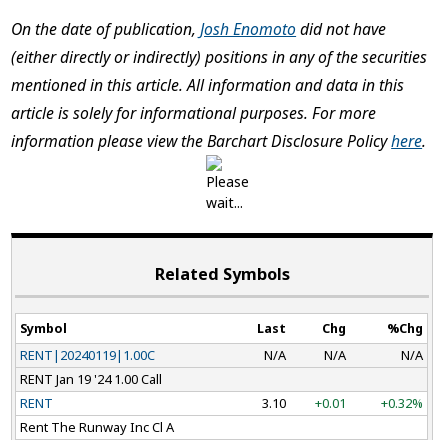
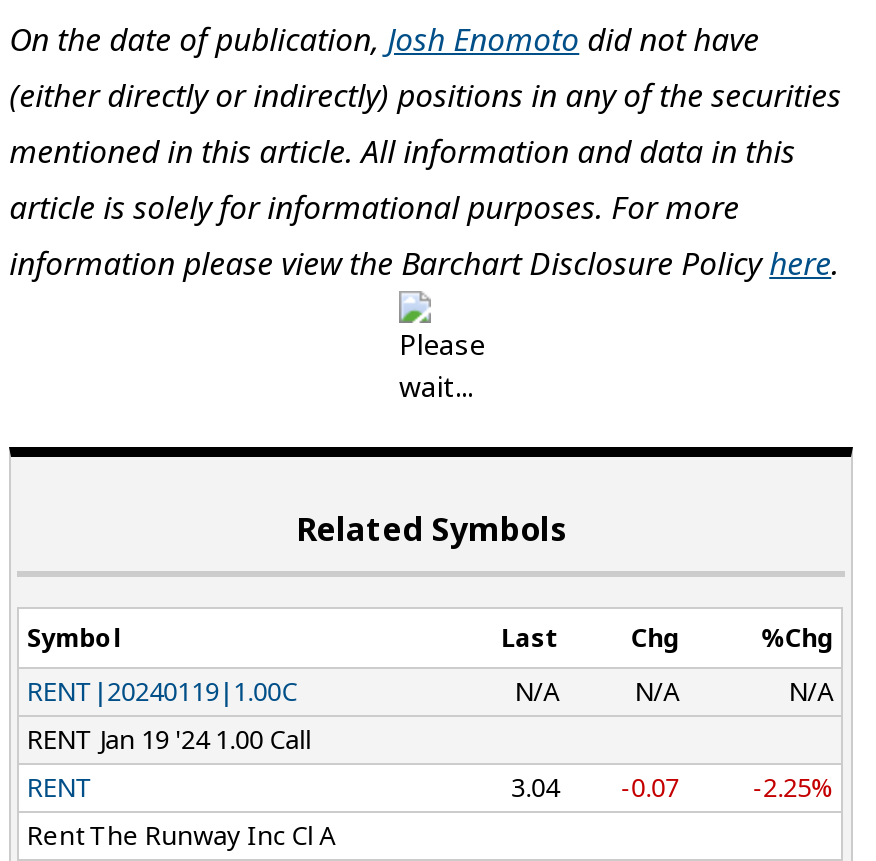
[262,394,286,412] 3.10 -> [511,769,559,805] 3.04
[315,394,346,412] +0.01 -> [621,769,679,805] -0.07
[381,394,423,412] +0.32% -> [753,769,833,805] -2.25%

